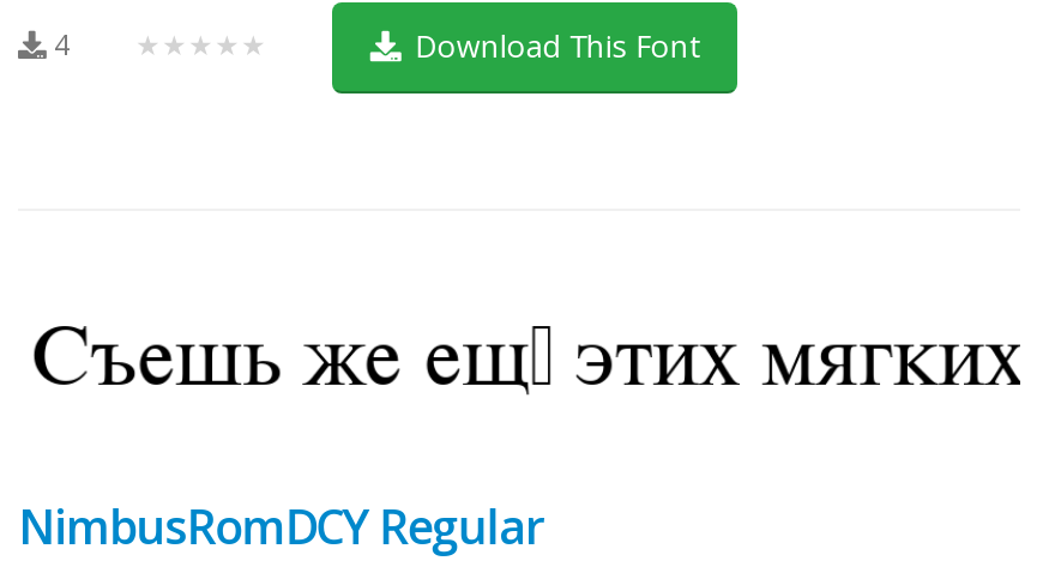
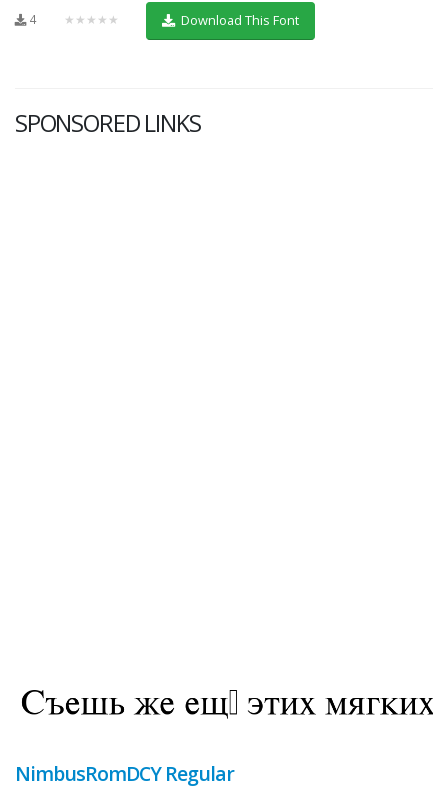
none -> [15,107,200,139] SPONSORED LINKS

